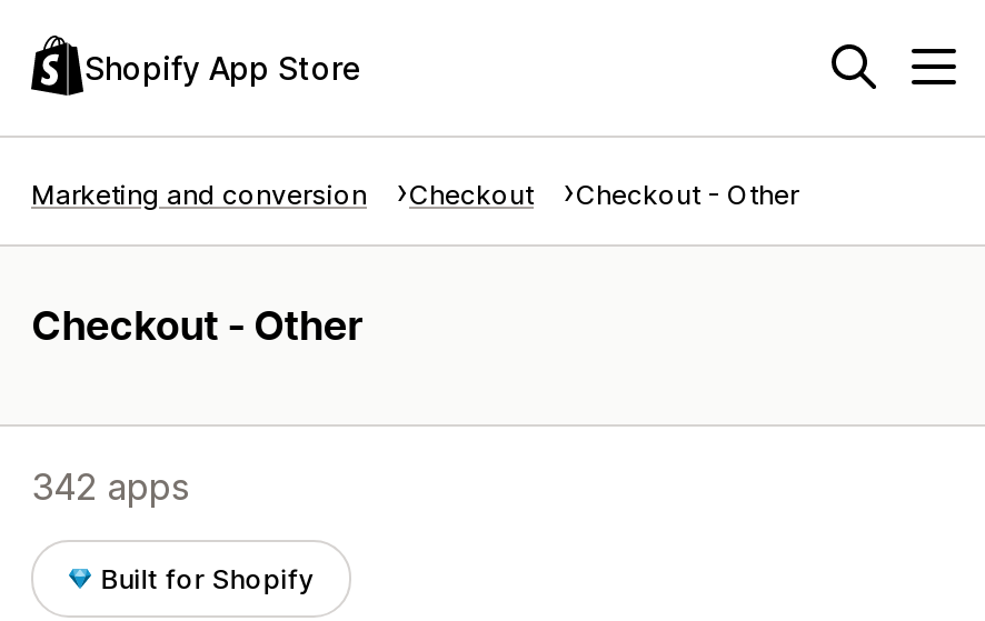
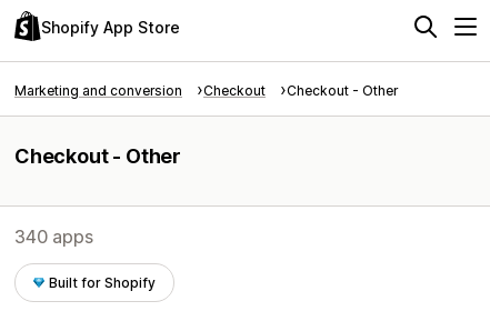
[31,464,189,509] 342 apps -> [14,225,93,248] 340 apps

